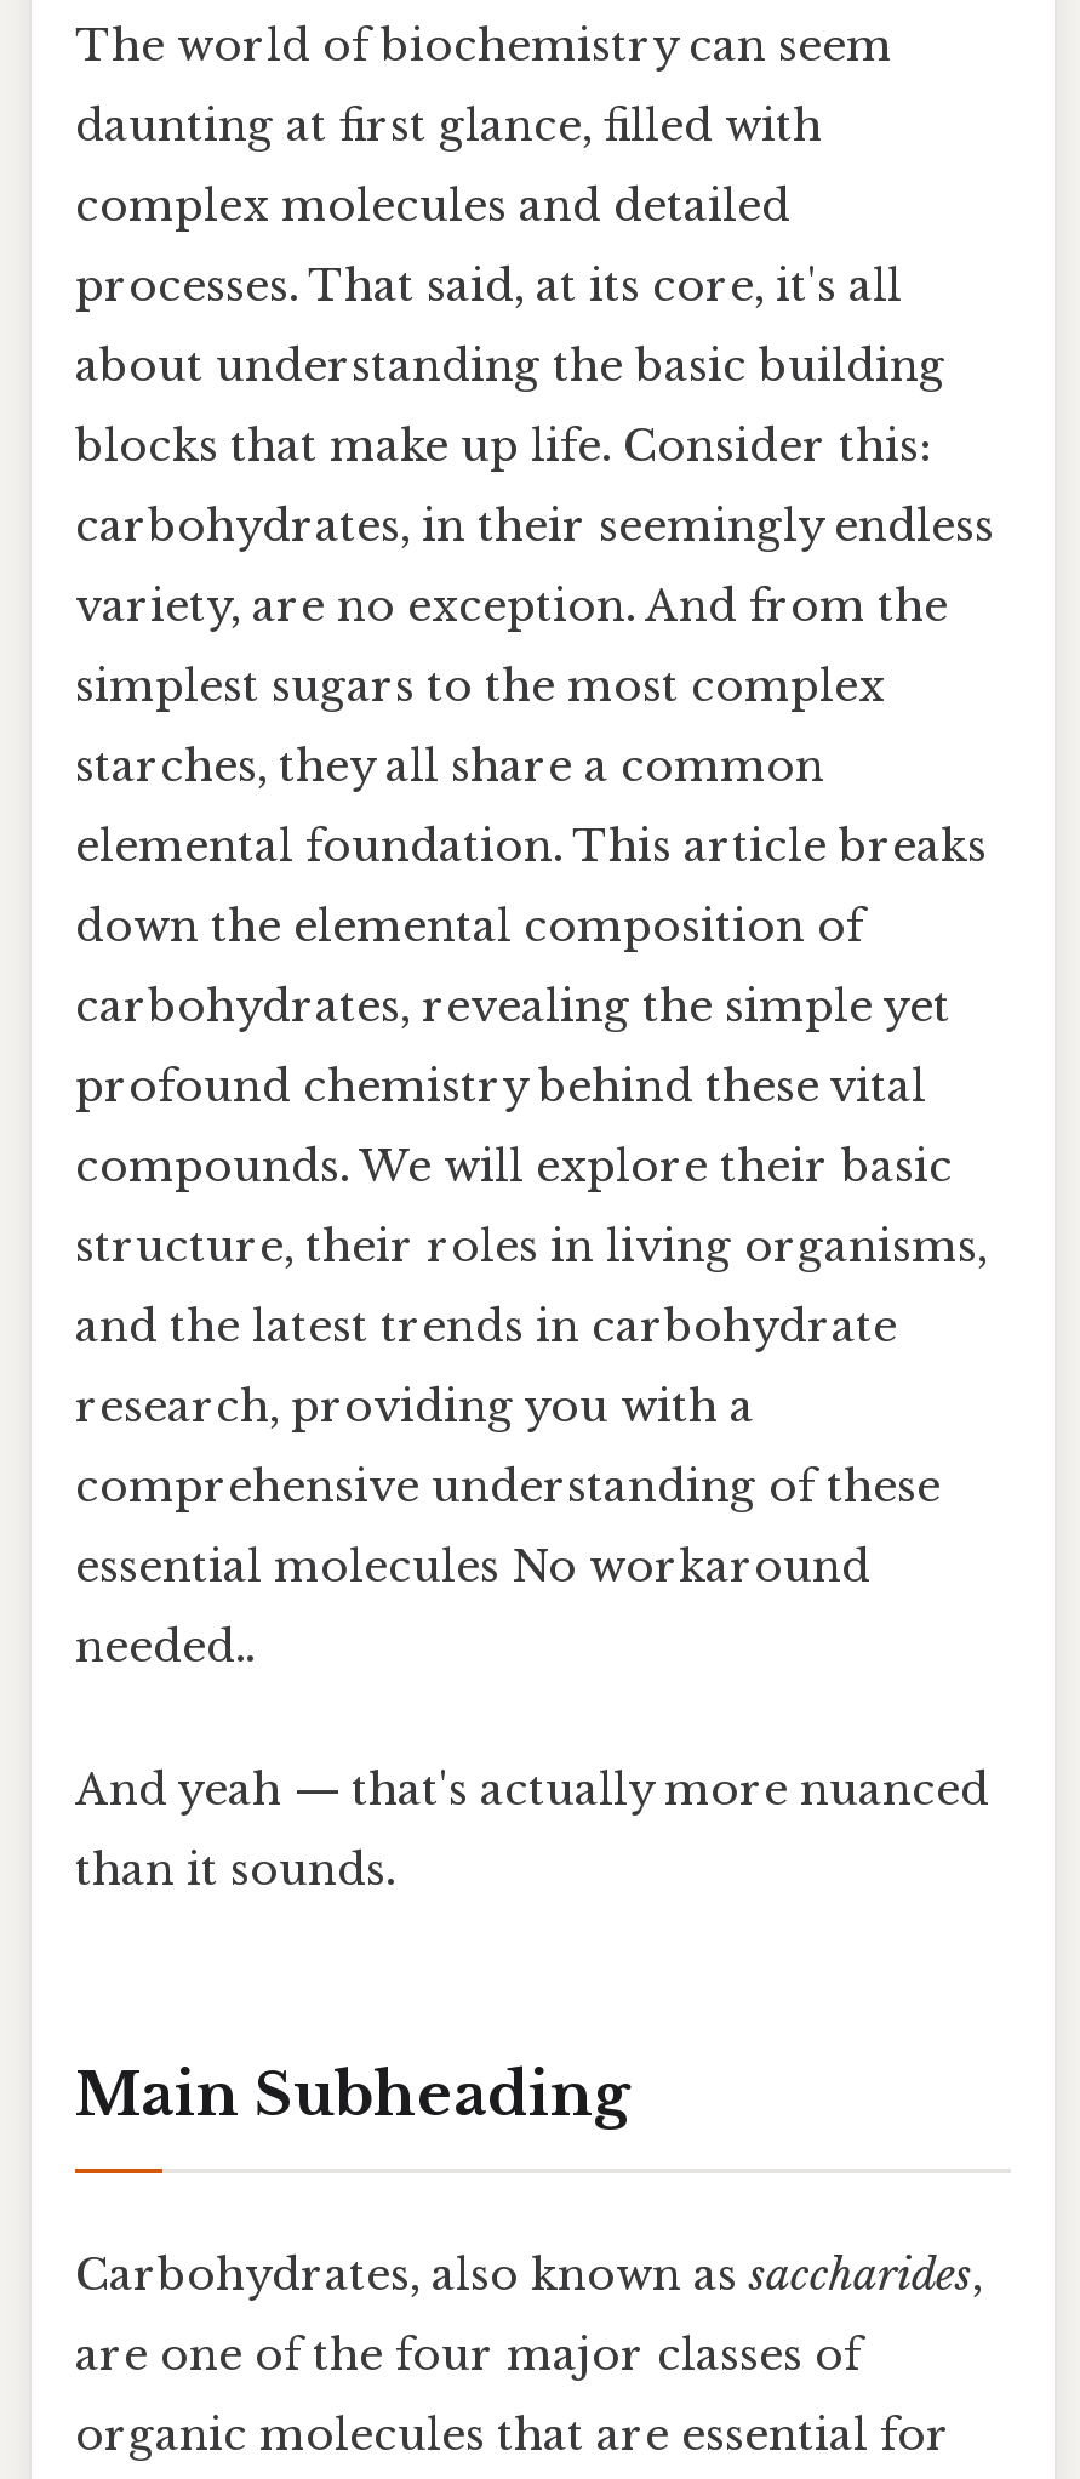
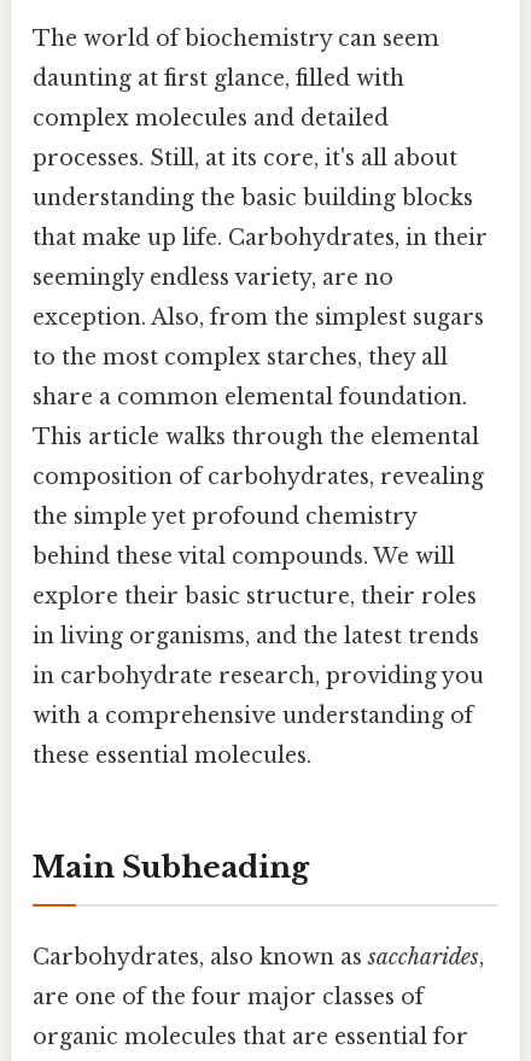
[75,260,994,1898] processes. That said, at its core, it's all | about understanding the basic building | blocks that make up life. Consider this: | carbohydrates, in their seemingly endless | variety, are no exception. And from the | simplest sugars to the most complex | starches, they all share a common | elemental foundation. This article breaks | down the elemental composition of | carbohydrates, revealing the simple yet | profound chemistry behind these vital | compounds. We will explore their basic | structure, their roles in living organisms, | and the latest trends in carbohydrate | research, providing you with a | comprehensive understanding of these | essential molecules No workaround | needed.. | And yeah — that's actually more nuanced | than it sounds. -> [33,145,488,769] processes. Still, at its core, it's all about | understanding the basic building blocks | that make up life. Carbohydrates, in their | seemingly endless variety, are no | exception. Also, from the simplest sugars | to the most complex starches, they all | share a common elemental foundation. | This article walks through the elemental | composition of carbohydrates, revealing | the simple yet profound chemistry | behind these vital compounds. We will | explore their basic structure, their roles | in living organisms, and the latest trends | in carbohydrate research, providing you | with a comprehensive understanding of | these essential molecules.

